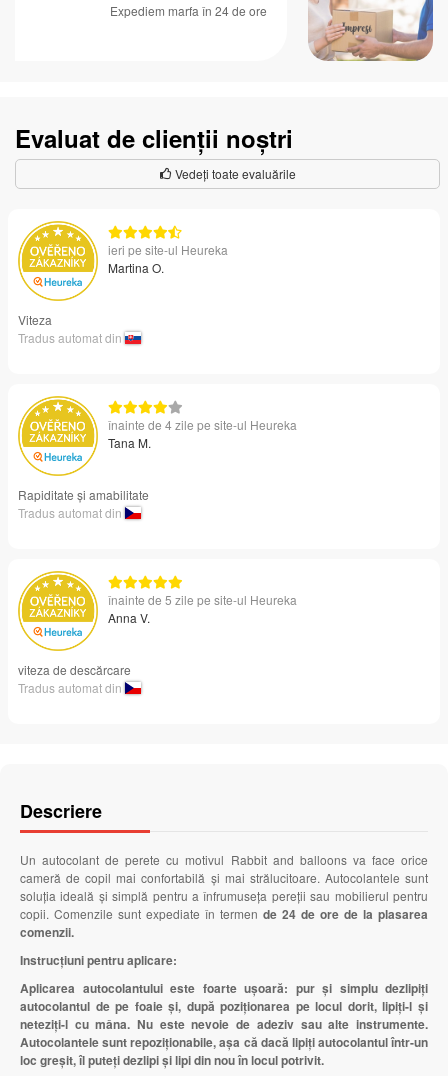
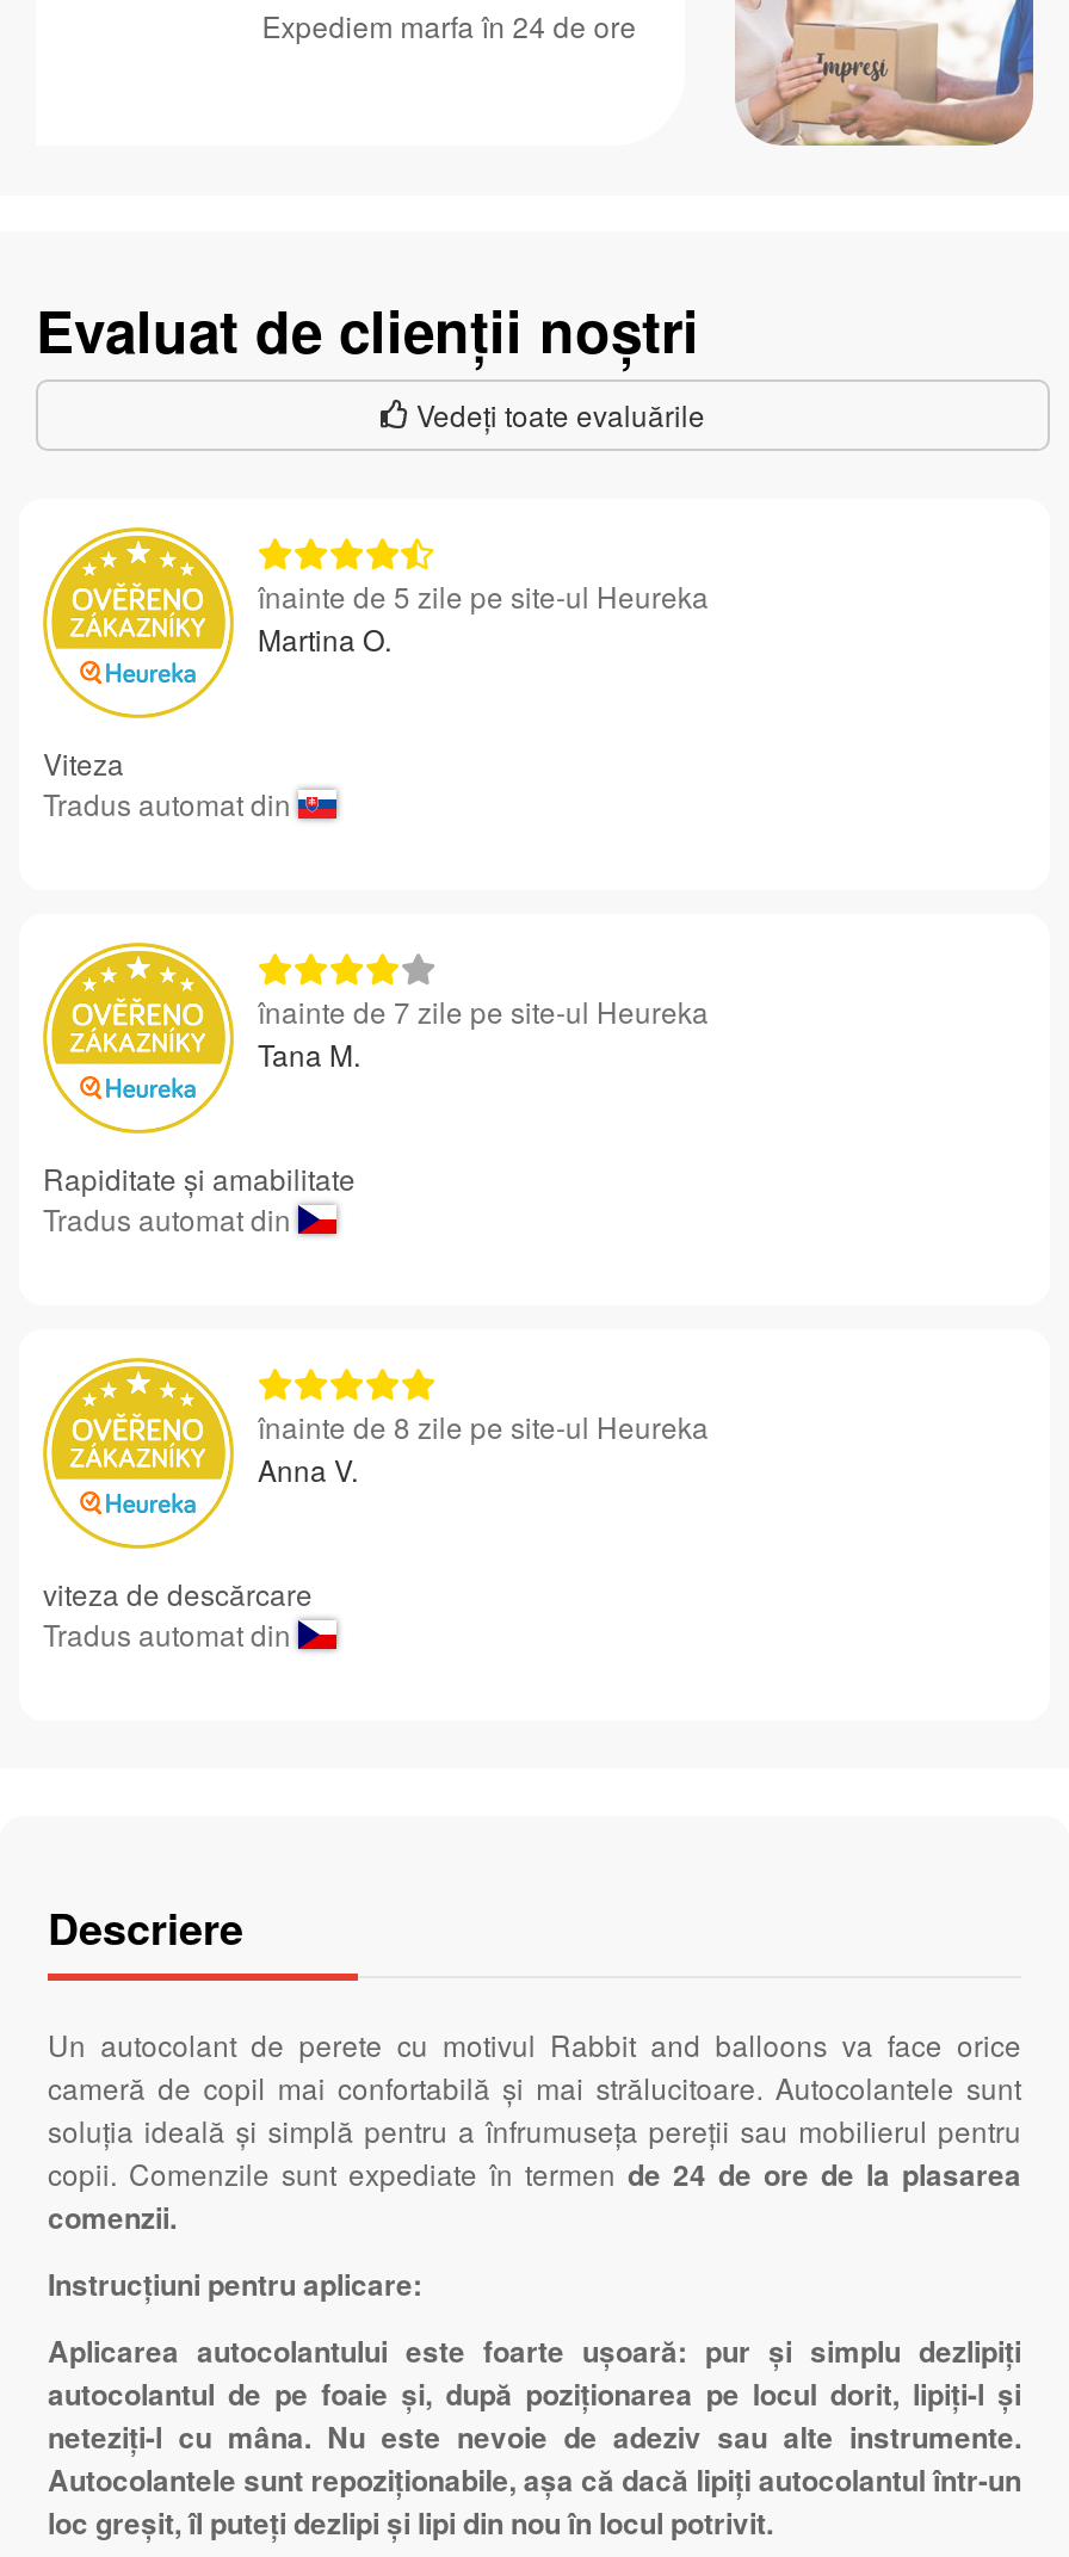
[108,241,228,258] ieri pe site-ul Heureka -> none
[108,416,297,433] înainte de 4 zile pe site-ul Heureka -> [258,990,709,1031] înainte de 7 zile pe site-ul Heureka
none -> [258,1405,709,1446] înainte de 8 zile pe site-ul Heureka
moved [108,591,297,608] -> [258,575,709,615]: înainte de 5 zile pe site-ul Heureka

